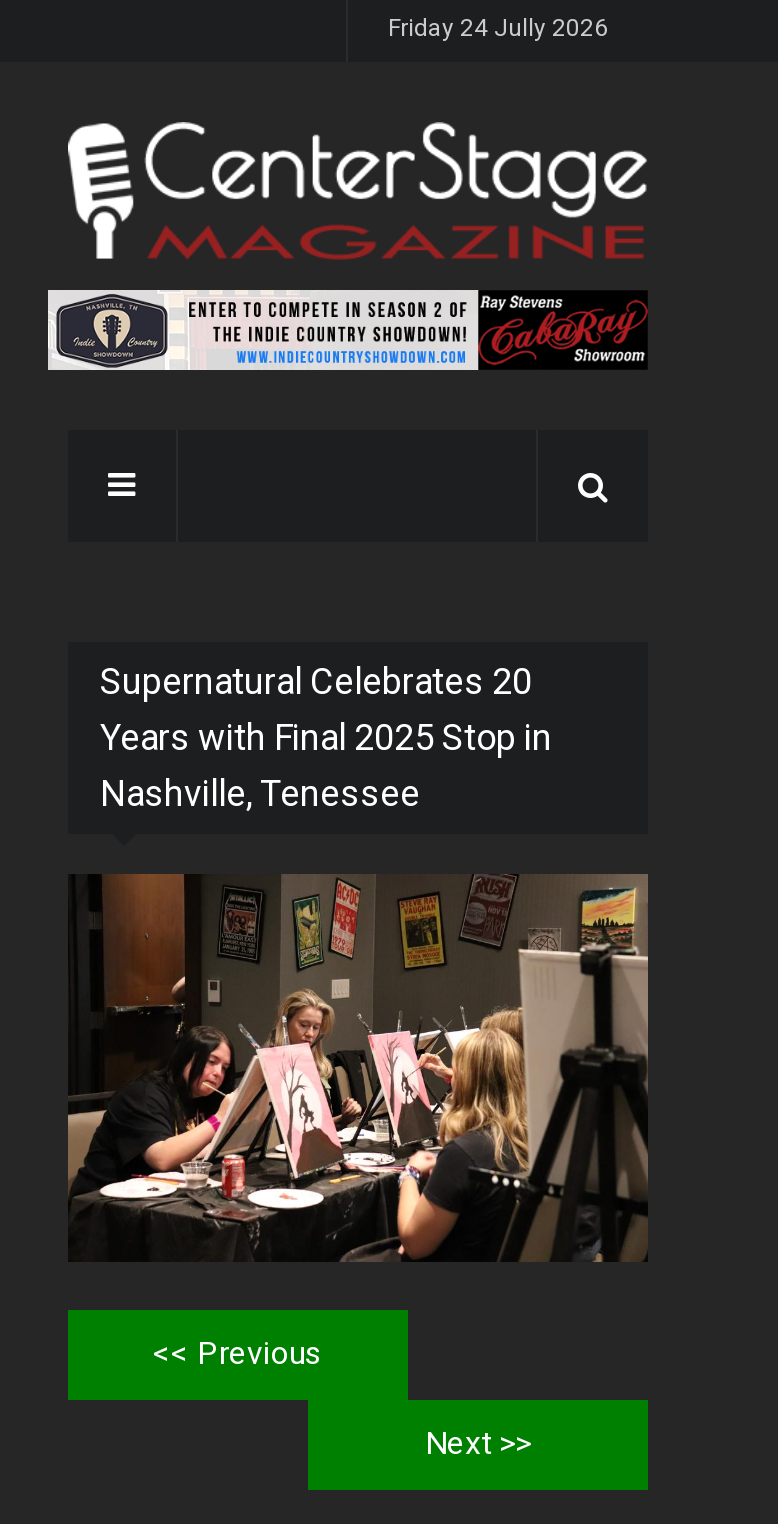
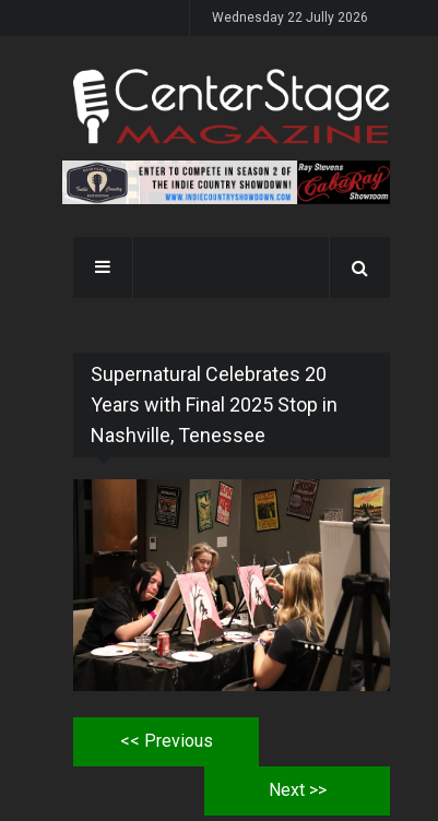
[388,14,608,42] Friday 24 Jully 2026 -> [212,10,368,25] Wednesday 22 Jully 2026

